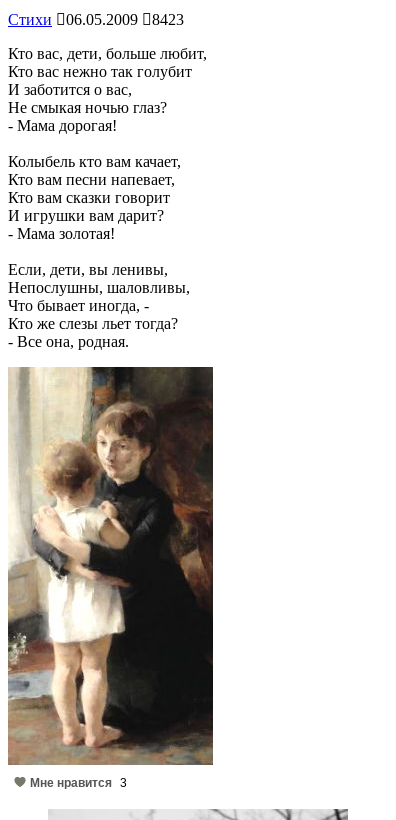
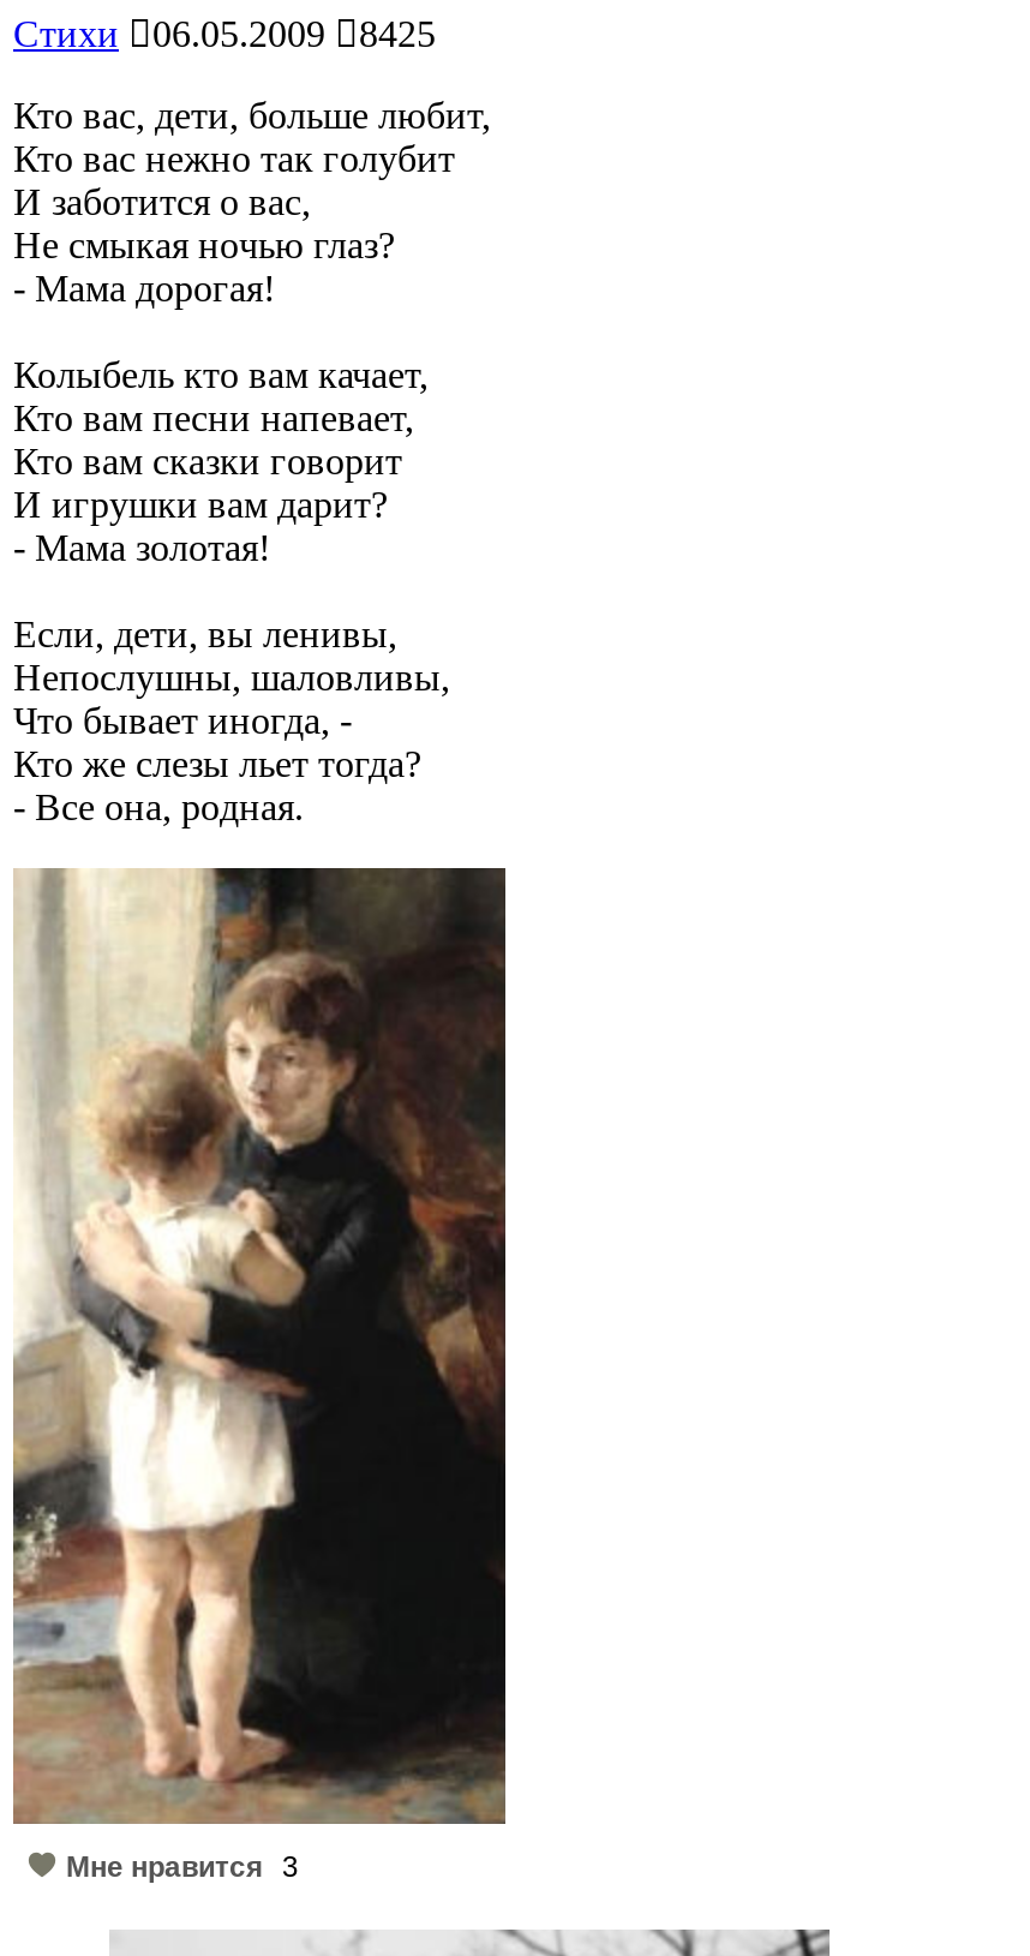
[8,11,184,28] Стихи 06.05.2009 8423 -> [13,13,436,54] Стихи 06.05.2009 8425

